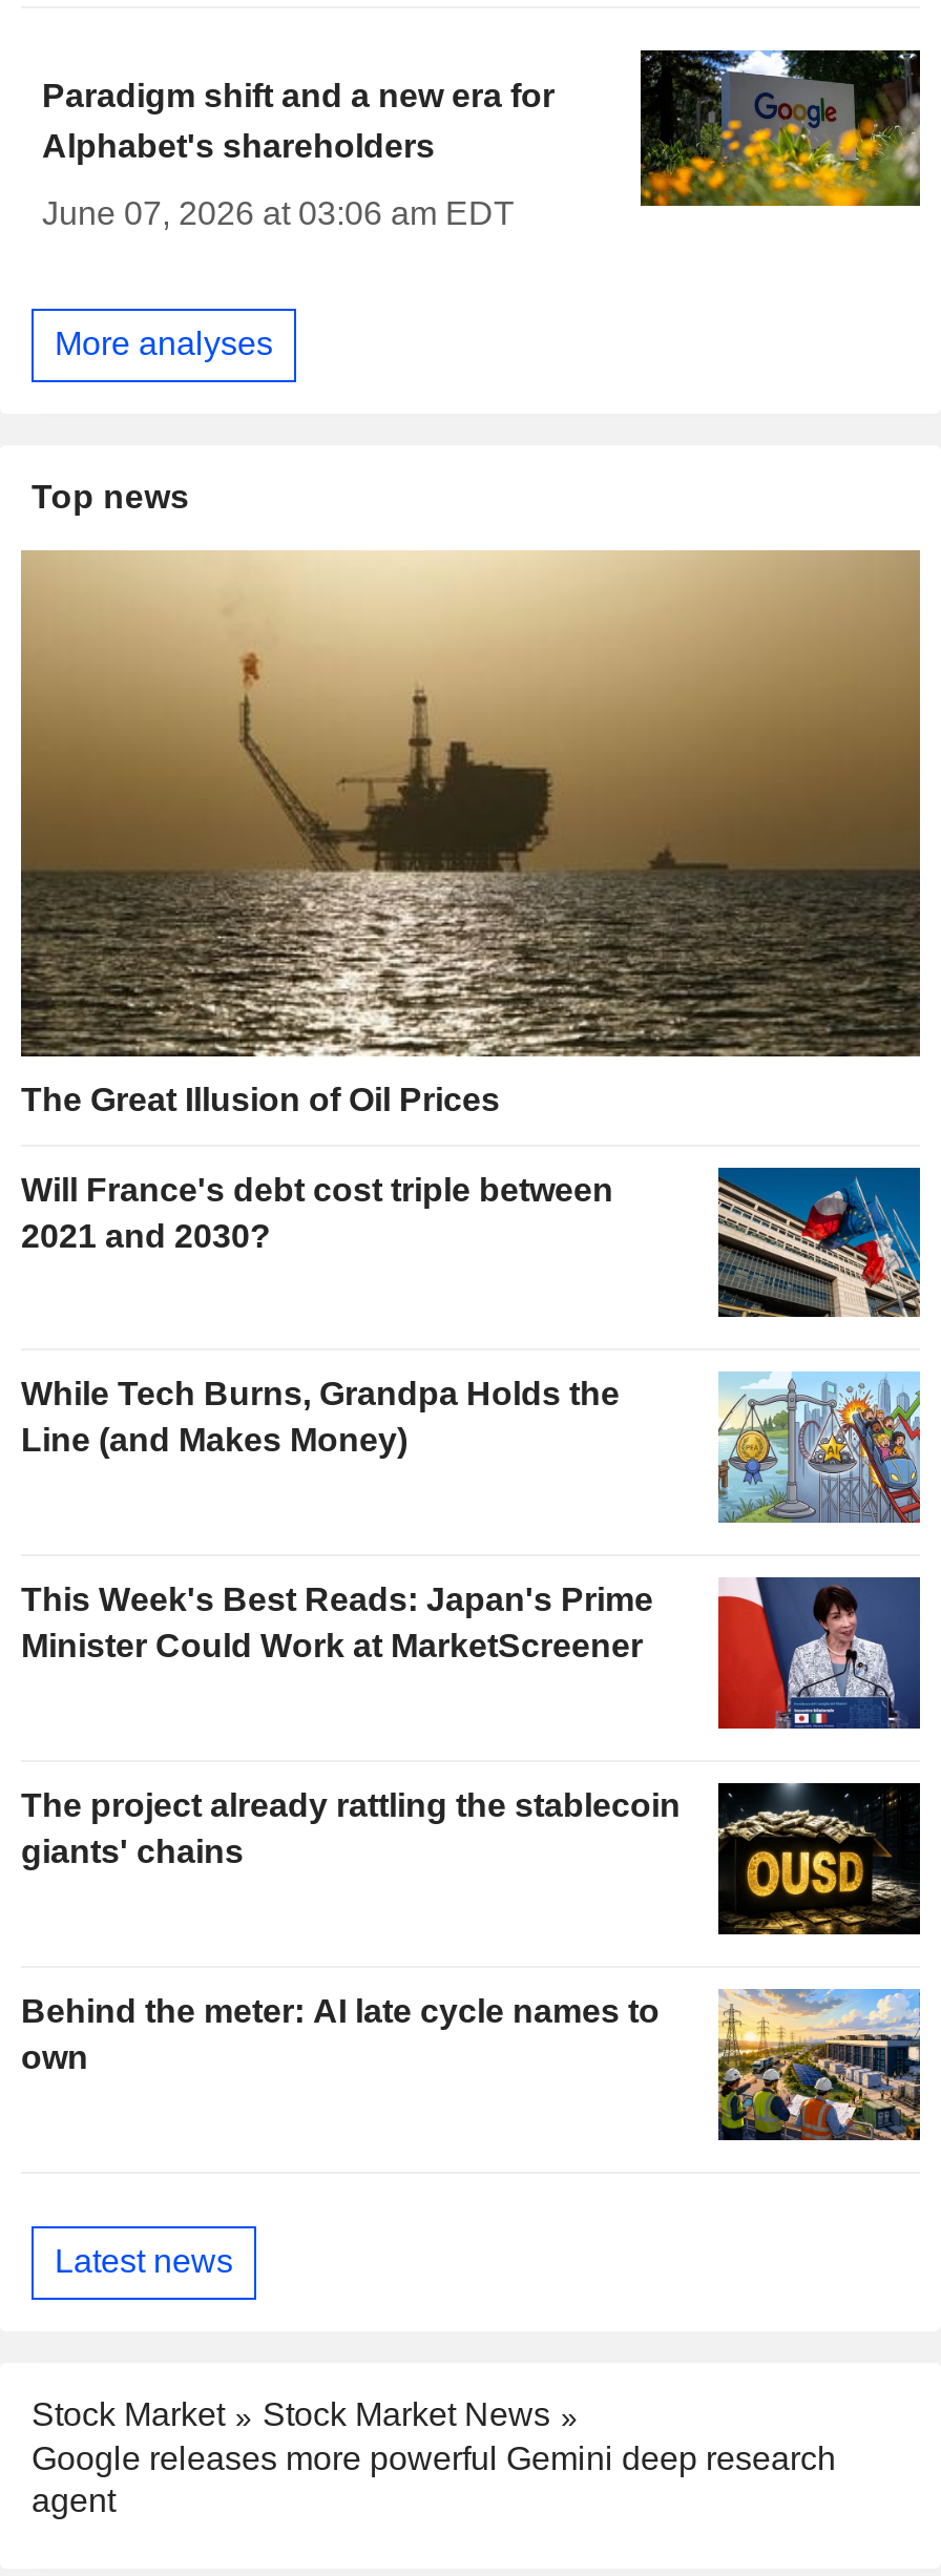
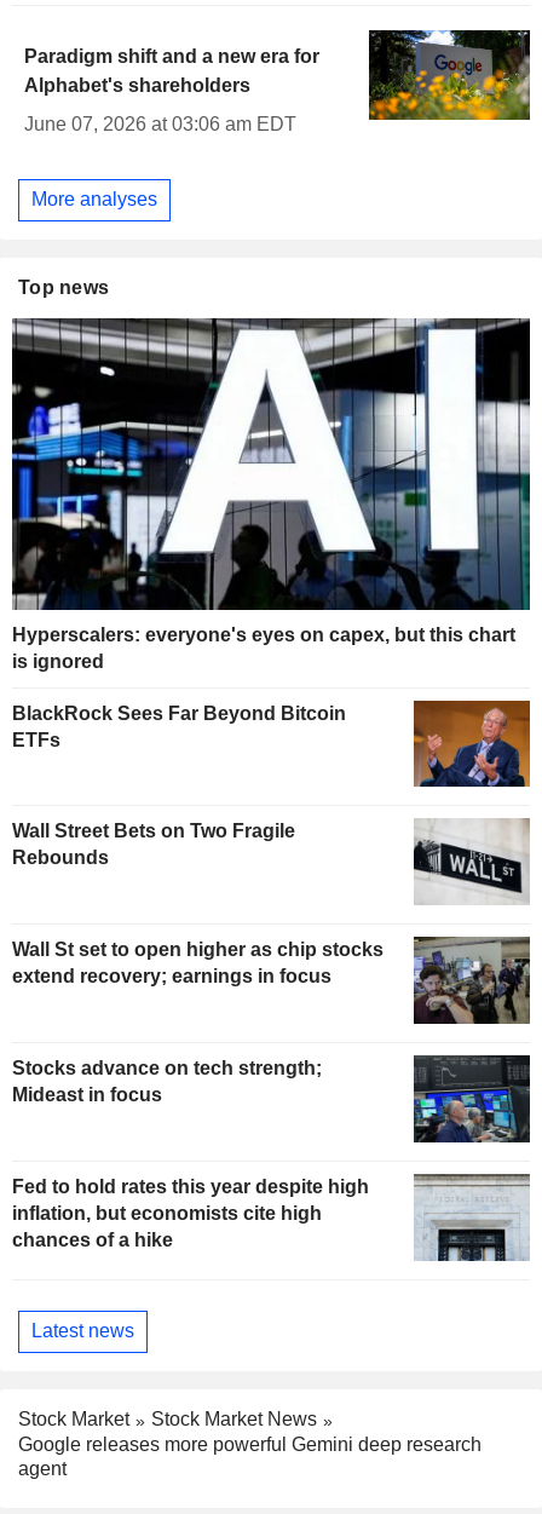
[19,548,922,1117] [image] | The Great Illusion of Oil Prices -> [11,317,531,671] [image] | Hyperscalers: everyone's eyes on capex, but this chart | is ignored
[21,1171,613,1253] Will France's debt cost triple between | 2021 and 2030? -> [12,703,346,750] BlackRock Sees Far Beyond Bitcoin | ETFs
[716,1166,922,1319] [image] -> [413,700,531,788] [image]
[21,1377,620,1459] While Tech Burns, Grandpa Holds the | Line (and Makes Money) -> [12,821,295,868] Wall Street Bets on Two Fragile | Rebounds
[718,1371,920,1525] [image] -> [414,817,530,904] [image]
[21,1577,920,1731] [image] | This Week's Best Reads: Japan's Prime | Minister Could Work at MarketScreener -> [12,936,530,1025] [image] | Wall St set to open higher as chip stocks | extend recovery; earnings in focus
[21,1788,681,1869] The project already rattling the stablecoin | giants' chains -> [12,1058,322,1105] Stocks advance on tech strength; | Mideast in focus
[718,1783,918,1936] [image] -> [413,1055,530,1144] [image]
[21,1987,922,2142] [image] | Behind the meter: AI late cycle names to | own -> [12,1173,530,1262] [image] | Fed to hold rates this year despite high | inflation, but economists cite high | chances of a hike

